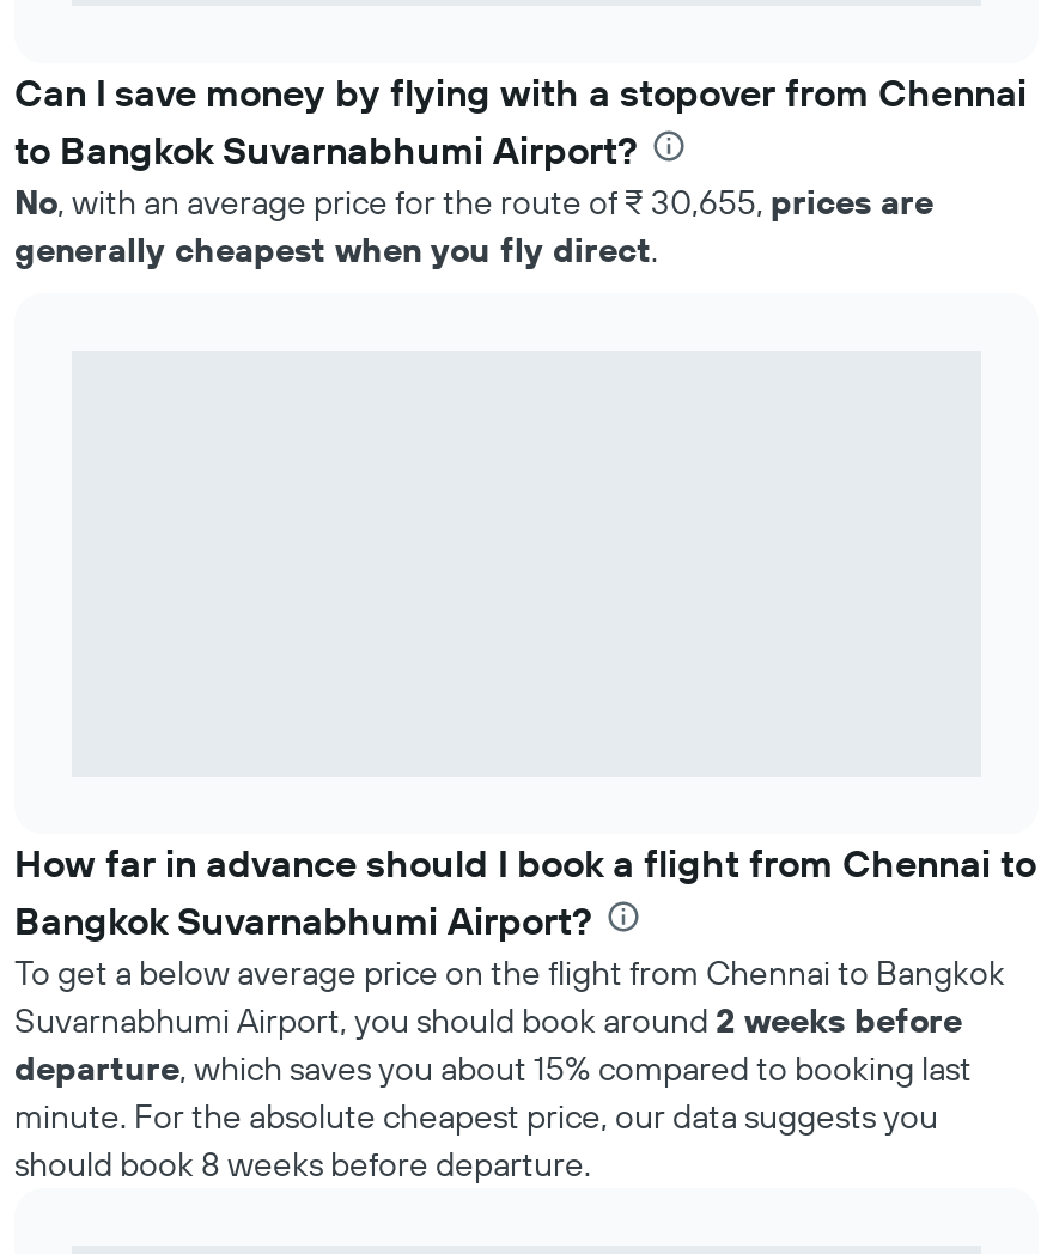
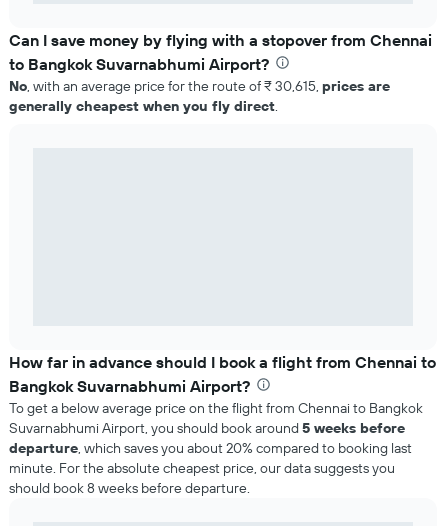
[14,181,933,224] No, with an average price for the route of ₹ 30,655, prices are -> [9,77,390,95] No, with an average price for the route of ₹ 30,615, prices are
[14,999,962,1042] Suvarnabhumi Airport, you should book around 2 weeks before -> [9,419,405,437] Suvarnabhumi Airport, you should book around 5 weeks before
[14,1047,972,1090] departure, which saves you about 15% compared to booking last -> [9,439,412,457] departure, which saves you about 20% compared to booking last

